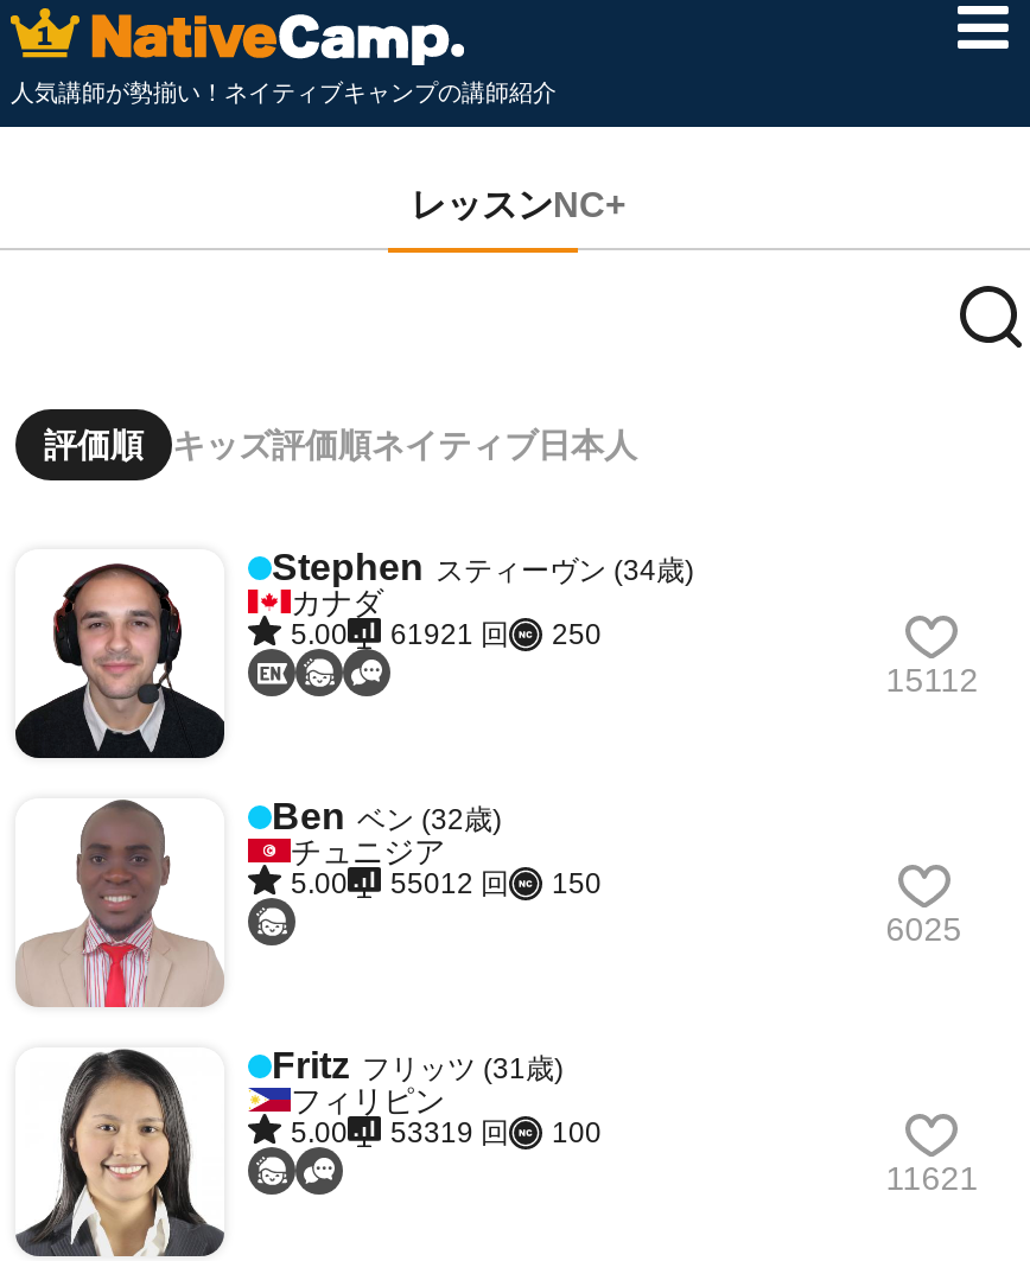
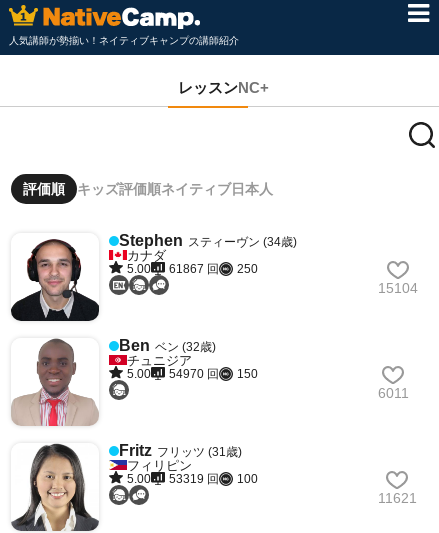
[291,618,602,651] 5.00 61921 回 250 -> [127,262,258,276] 5.00 61867 回 250
[886,661,978,699] 15112 -> [378,280,418,296] 15104
[291,867,602,900] 5.00 55012 回 150 -> [127,367,258,381] 5.00 54970 回 150
[886,911,962,949] 6025 -> [378,385,409,401] 6011

